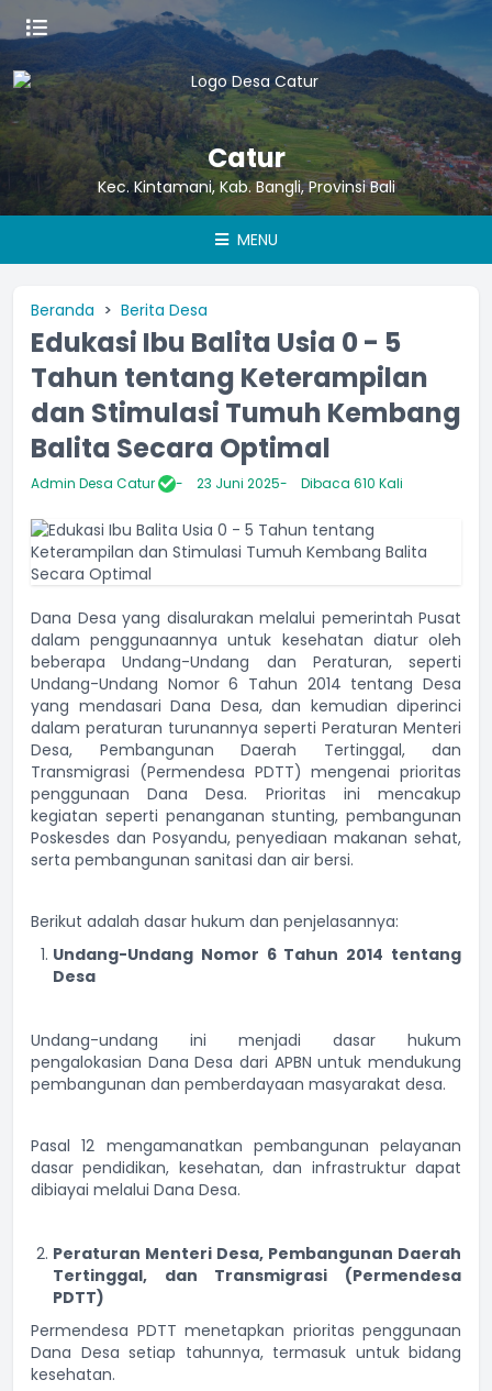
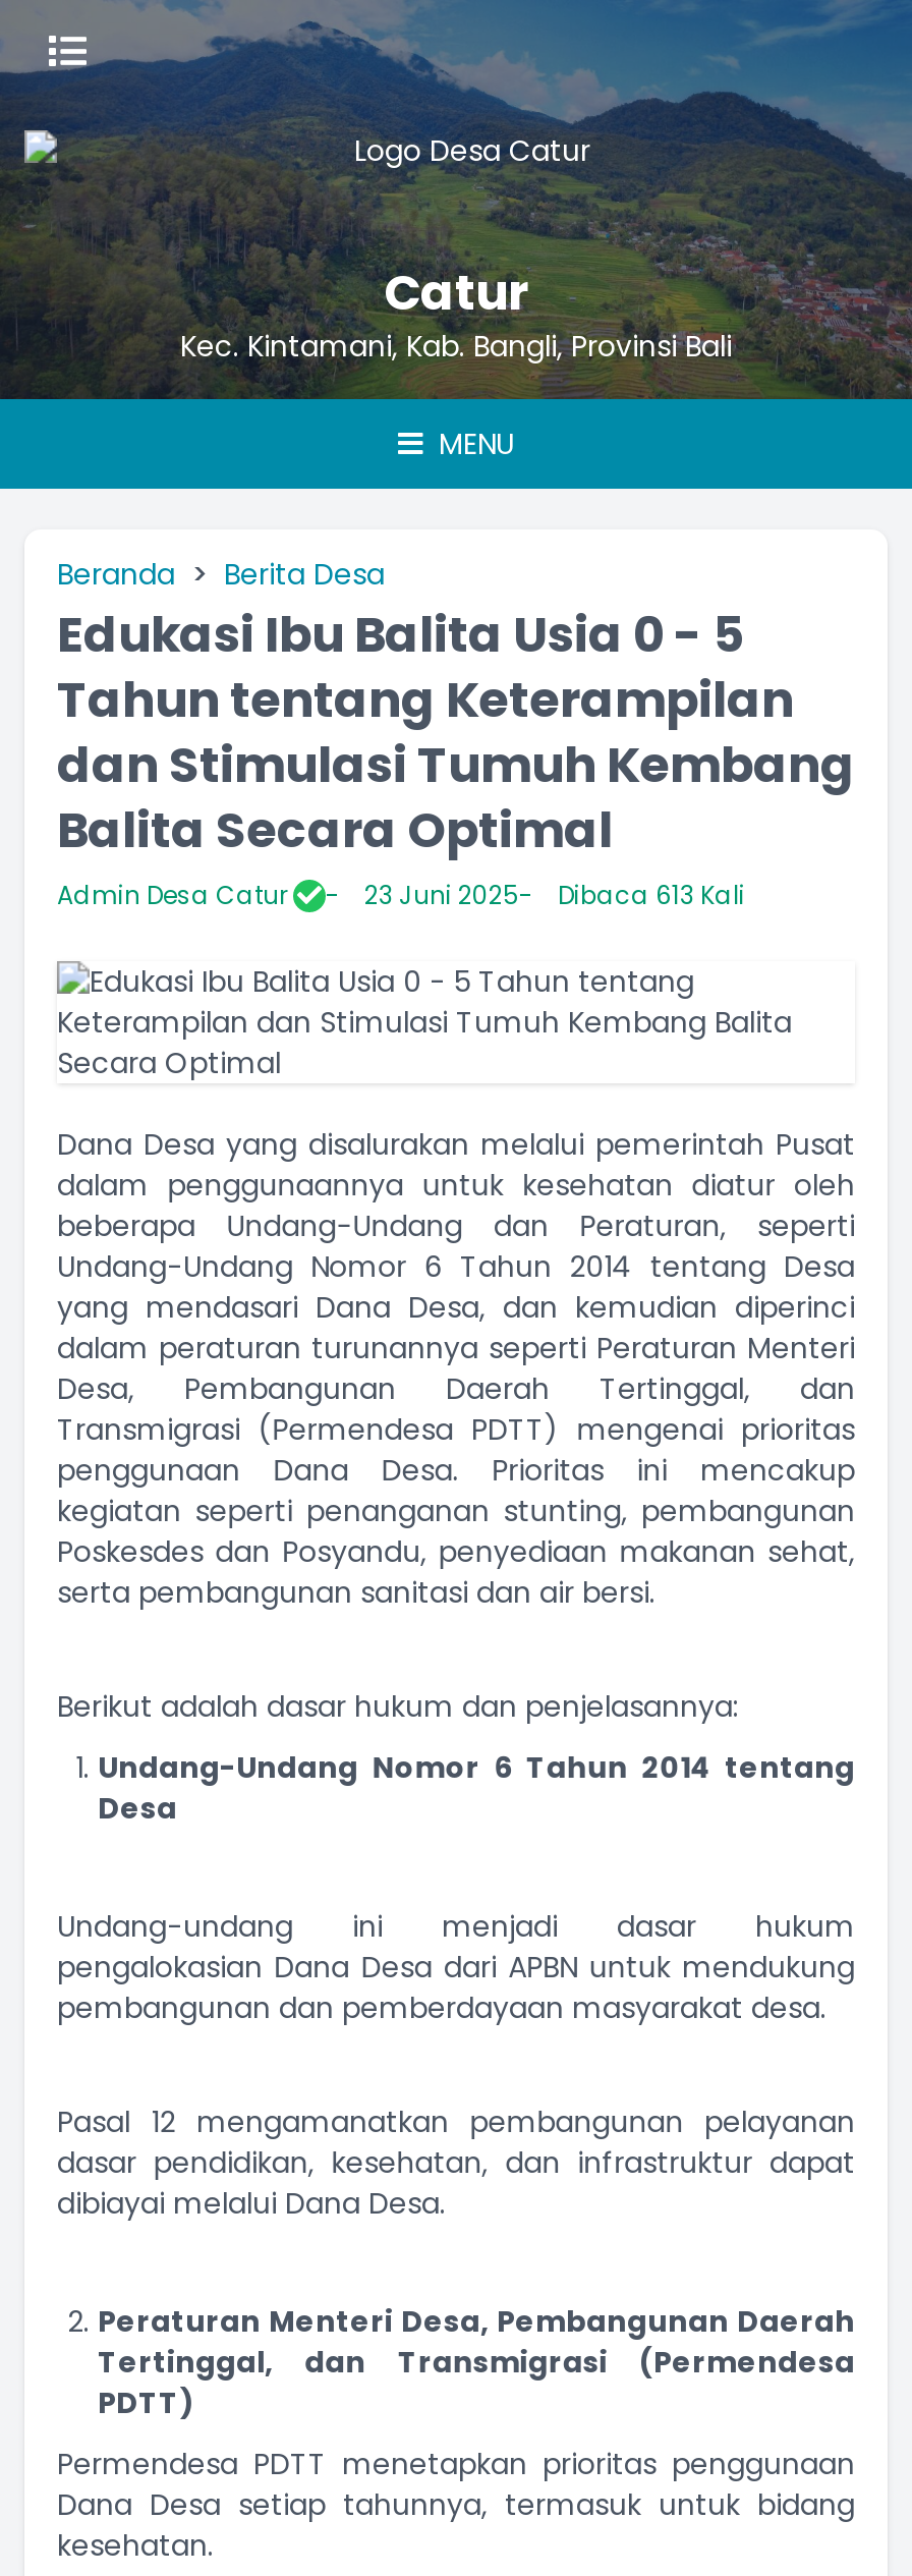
[197,474,403,493] 23 Juni 2025 Dibaca 610 Kali -> [364,878,745,912] 23 Juni 2025 Dibaca 613 Kali

